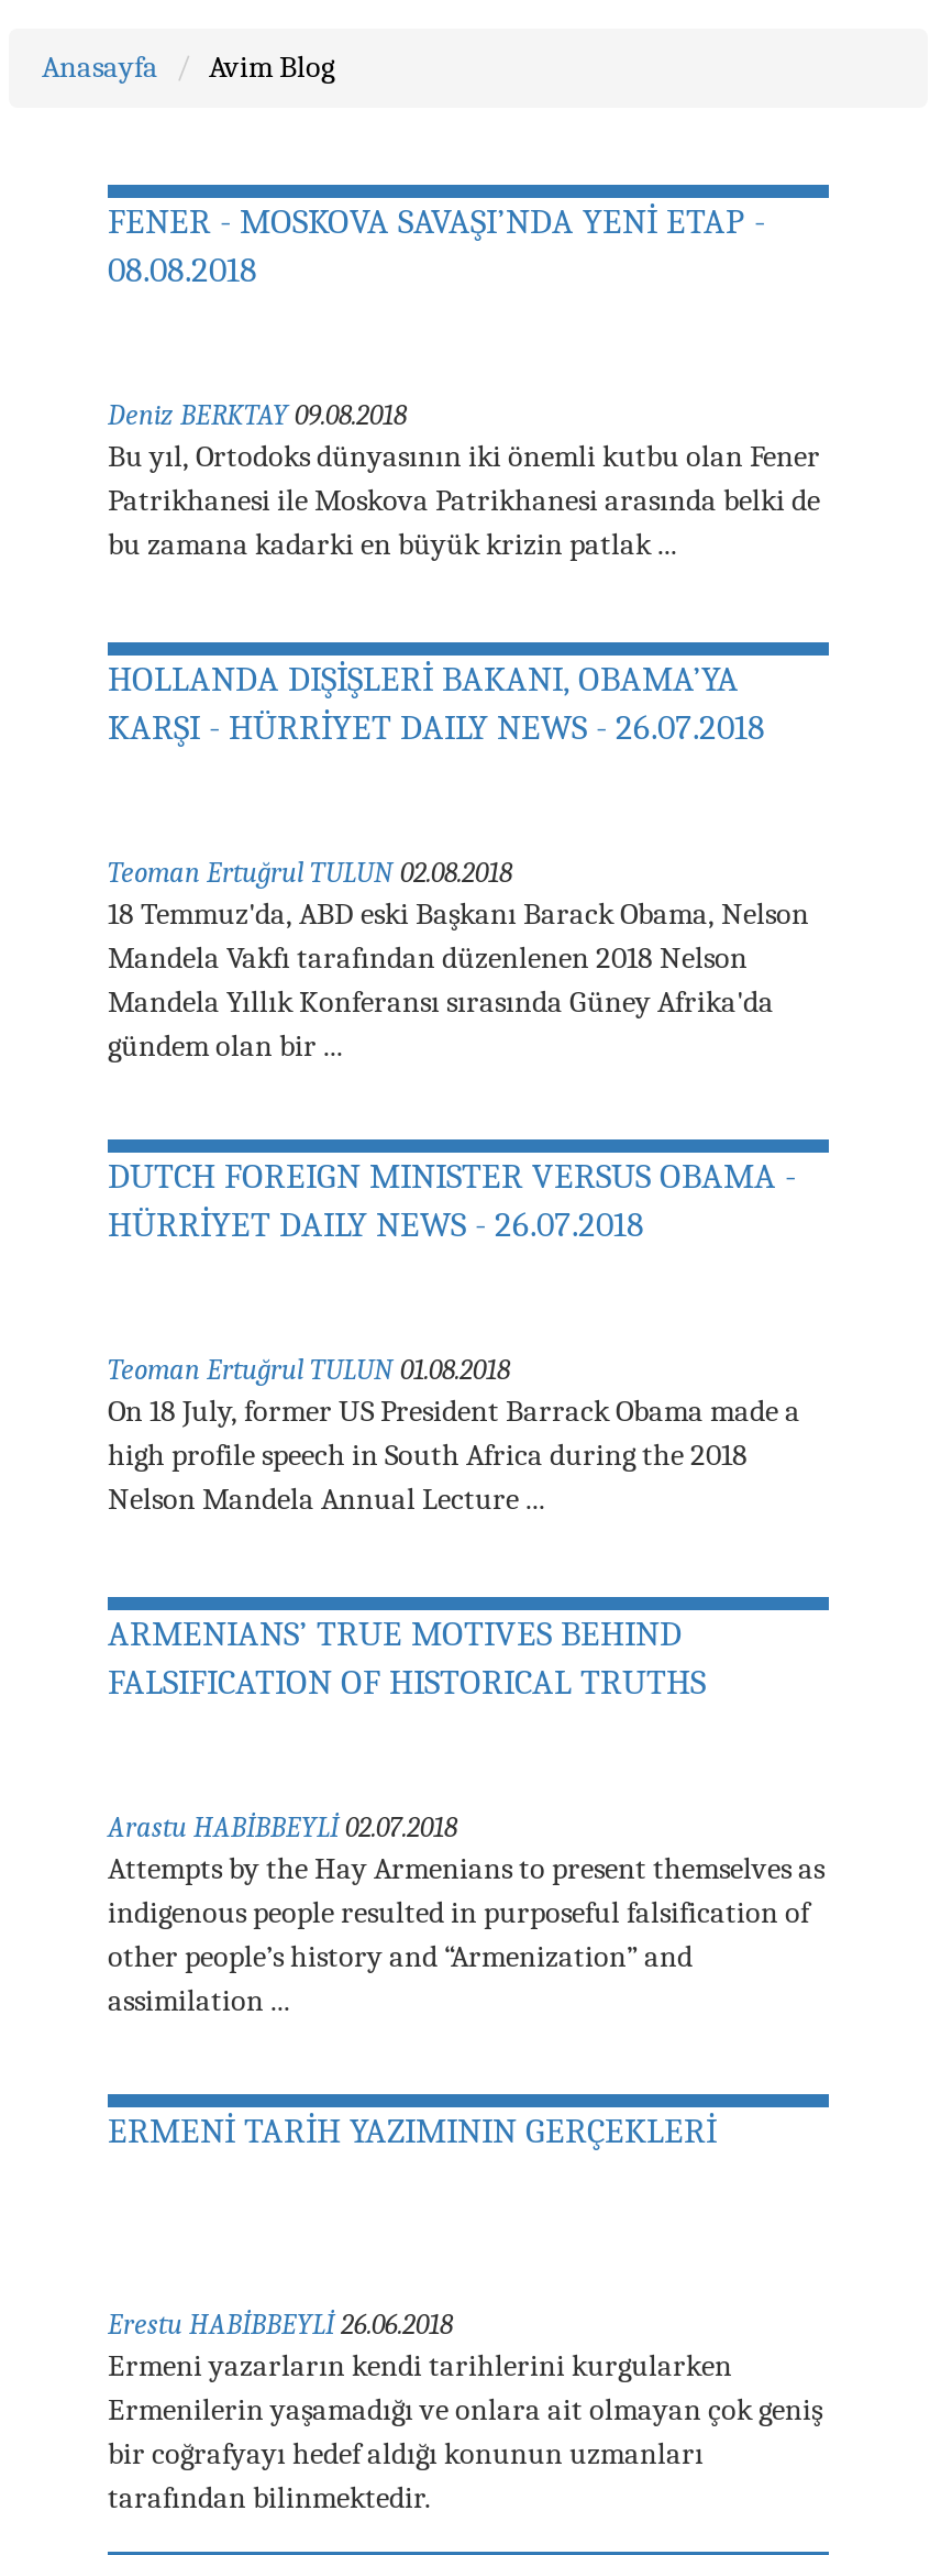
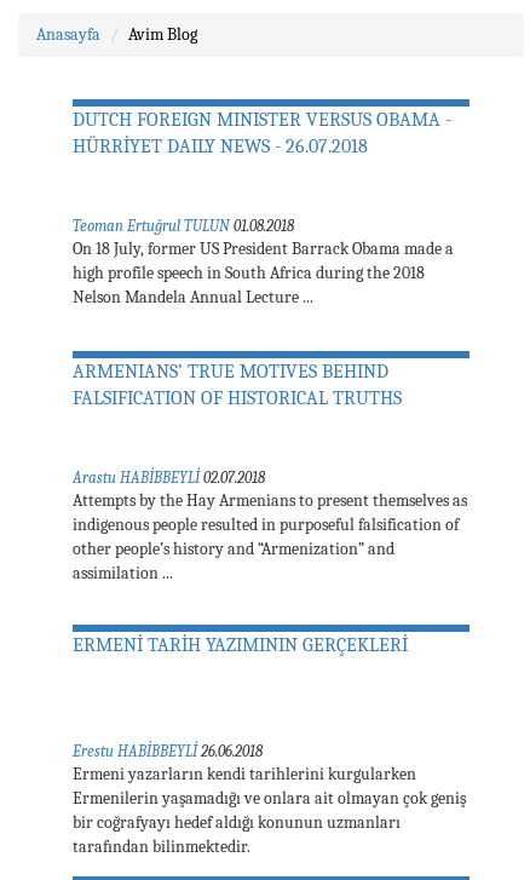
[108,202,765,290] FENER - MOSKOVA SAVAŞI’NDA YENİ ETAP - | 08.08.2018 -> none
[108,398,820,748] Deniz BERKTAY 09.08.2018 | Bu yıl, Ortodoks dünyasının iki önemli kutbu olan Fener | Patrikhanesi ile Moskova Patrikhanesi arasında belki de | bu zamana kadarki en büyük krizin patlak ... | HOLLANDA DIŞİŞLERİ BAKANI, OBAMA’YA | KARŞI - HÜRRİYET DAILY NEWS - 26.07.2018 -> none
[108,856,809,1065] Teoman Ertuğrul TULUN 02.08.2018 | 18 Temmuz'da, ABD eski Başkanı Barack Obama, Nelson | Mandela Vakfı tarafından düzenlenen 2018 Nelson | Mandela Yıllık Konferansı sırasında Güney Afrika'da | gündem olan bir ... -> none

